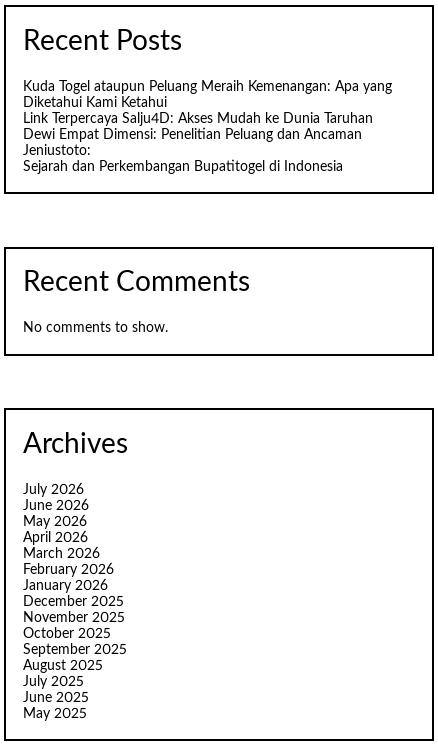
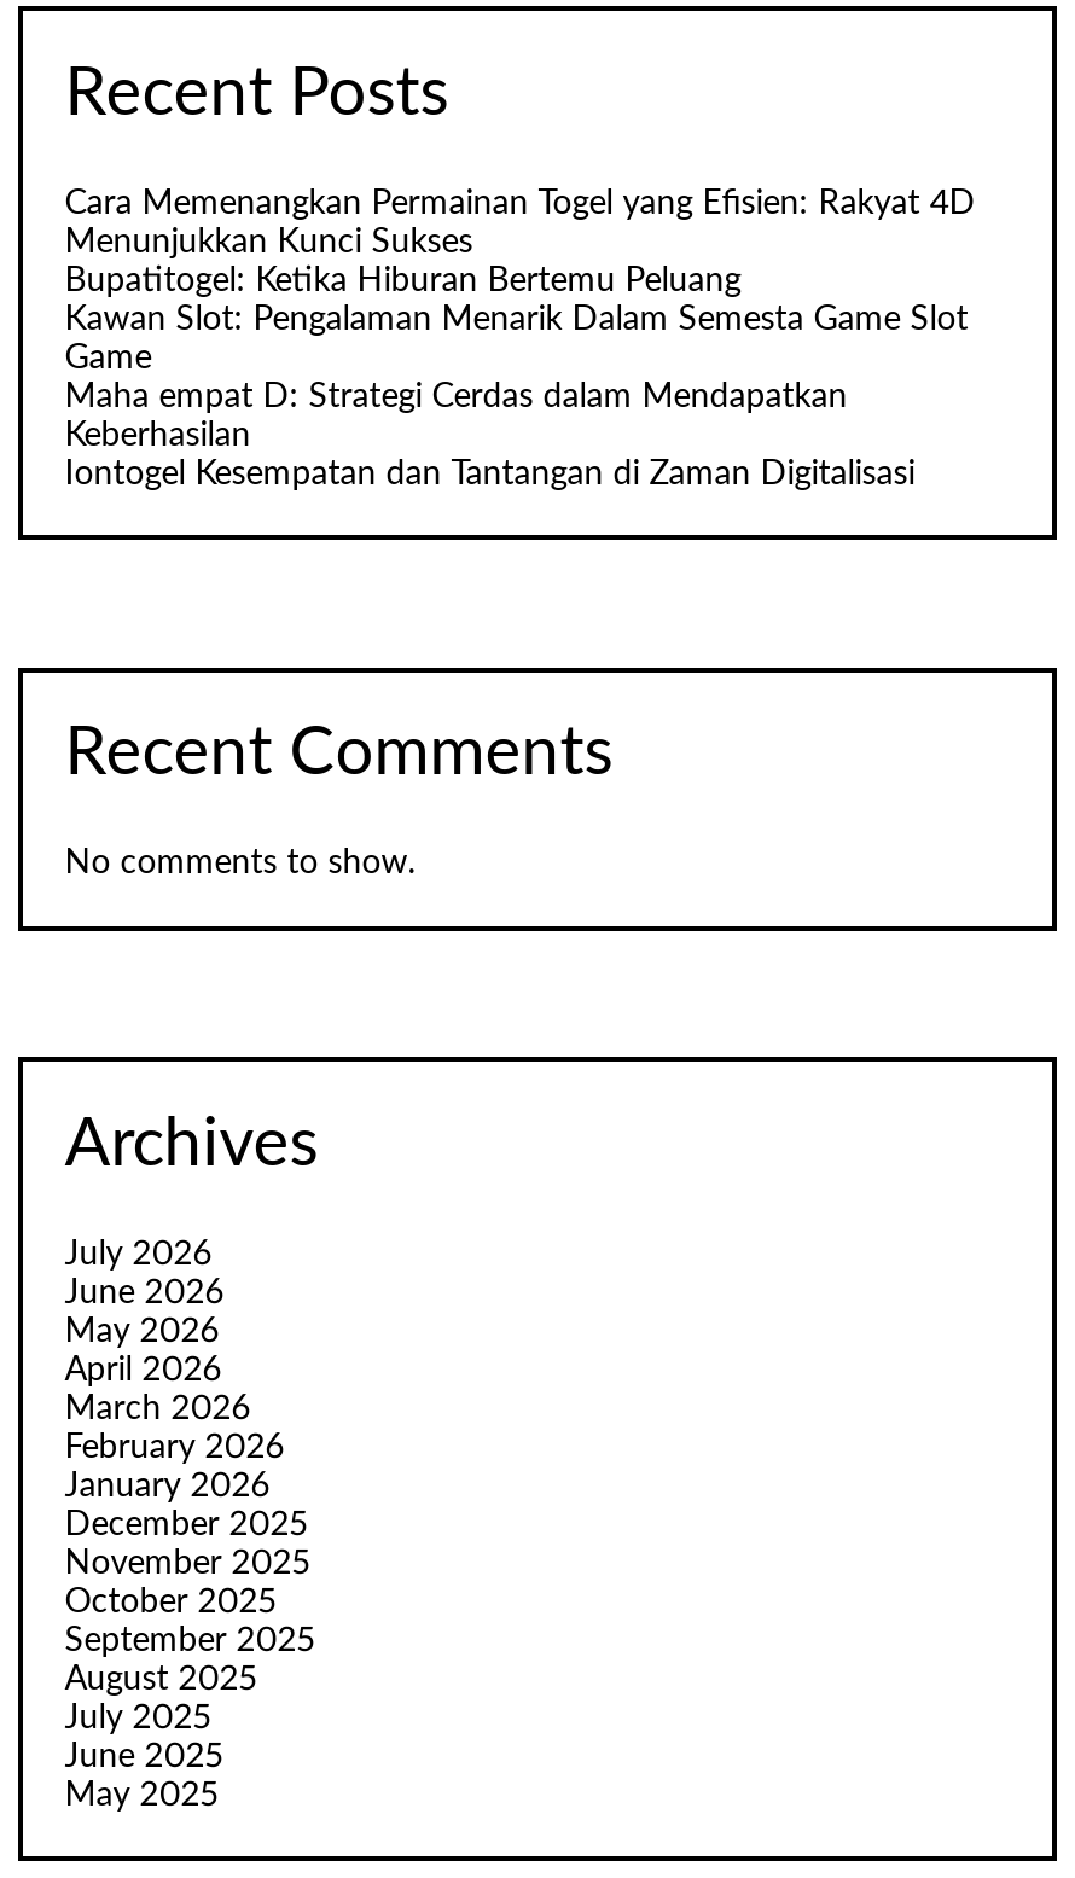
[23,80,392,174] Kuda Togel ataupun Peluang Meraih Kemenangan: Apa yang | Diketahui Kami Ketahui | Link Terpercaya Salju4D: Akses Mudah ke Dunia Taruhan | Dewi Empat Dimensi: Penelitian Peluang dan Ancaman | Jeniustoto: | Sejarah dan Perkembangan Bupatitogel di Indonesia -> [64,186,975,491] Cara Memenangkan Permainan Togel yang Efisien: Rakyat 4D | Menunjukkan Kunci Sukses | Bupatitogel: Ketika Hiburan Bertemu Peluang | Kawan Slot: Pengalaman Menarik Dalam Semesta Game Slot | Game | Maha empat D: Strategi Cerdas dalam Mendapatkan | Keberhasilan | Iontogel Kesempatan dan Tantangan di Zaman Digitalisasi

